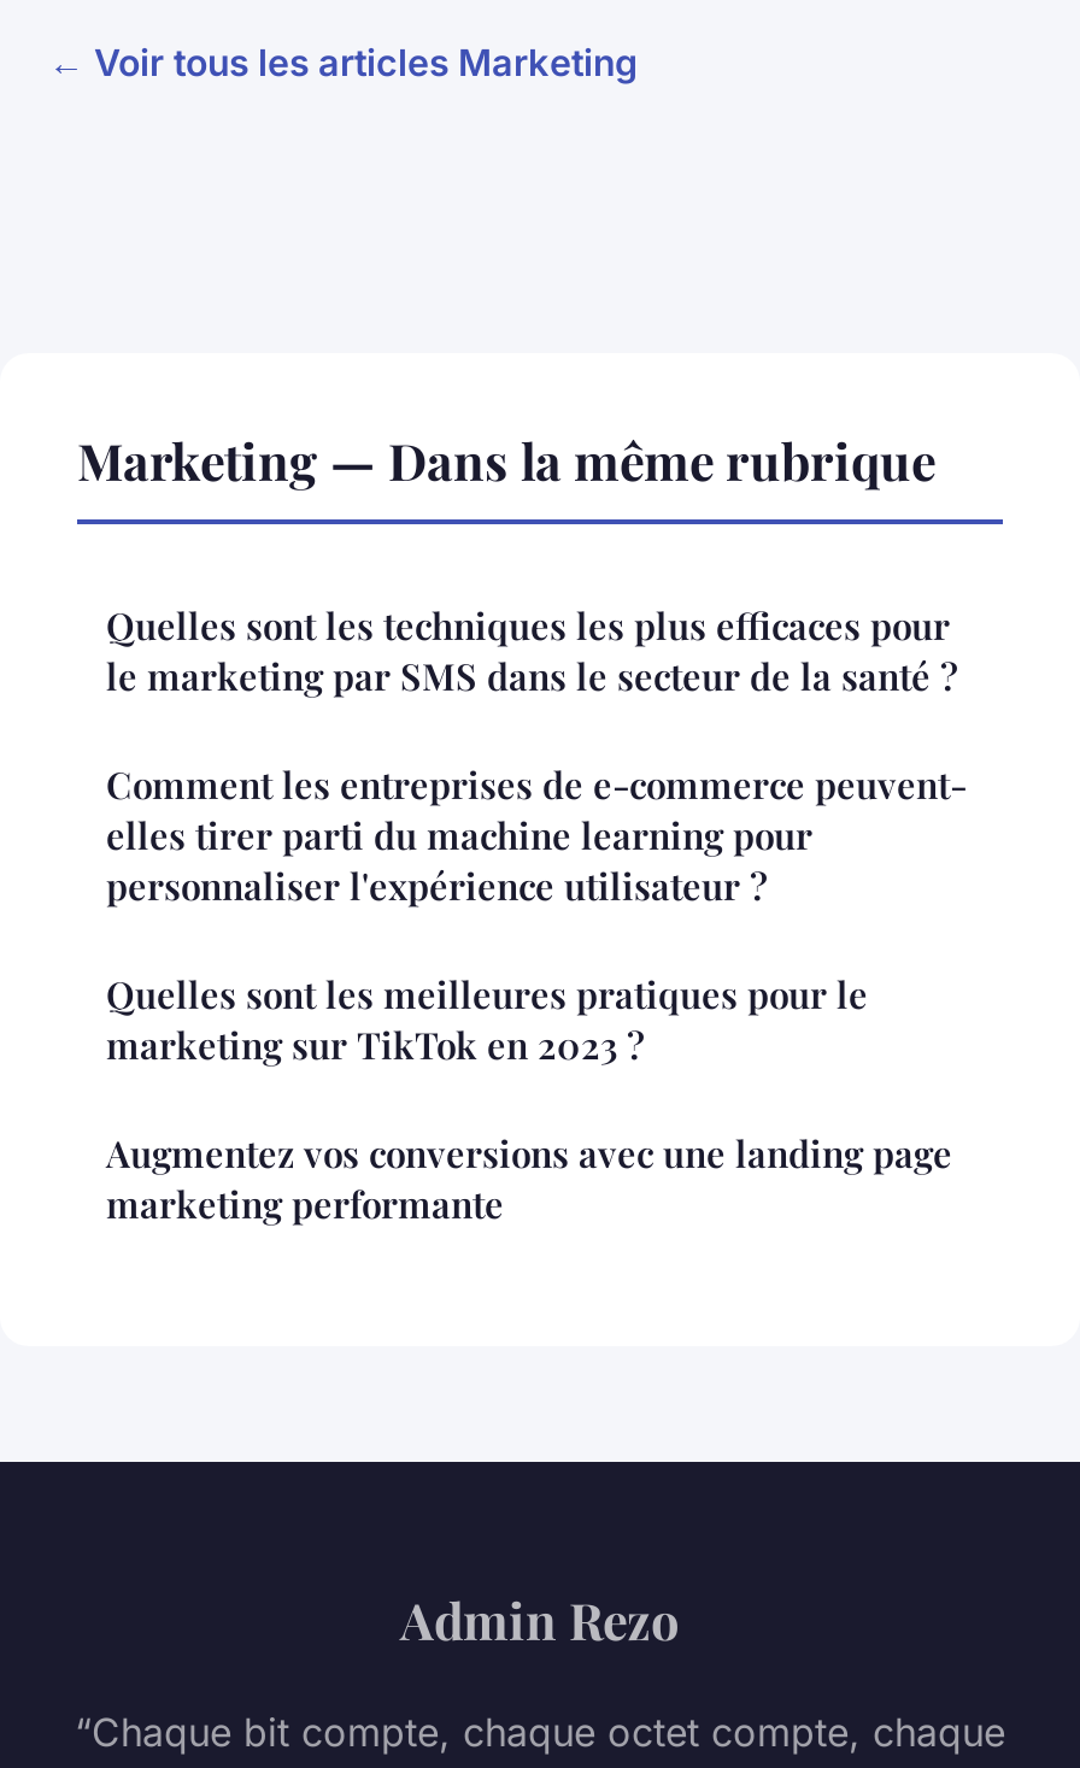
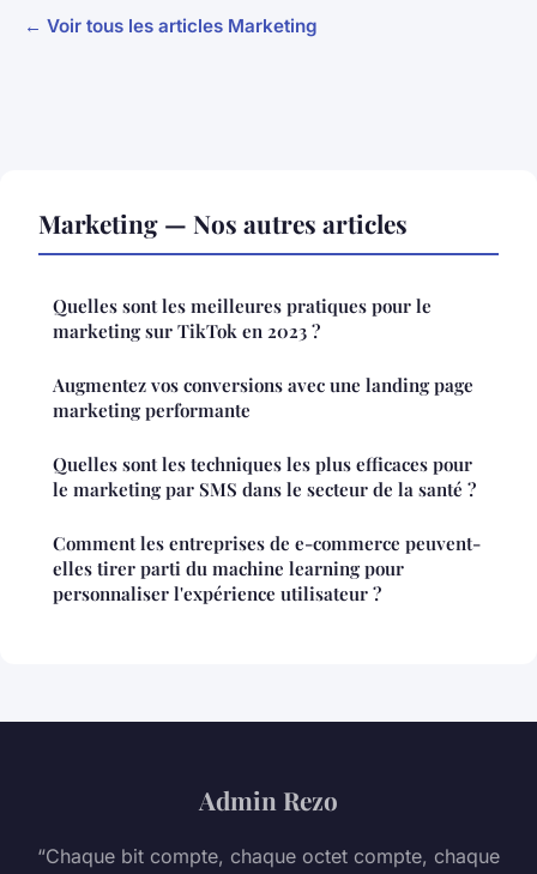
[77,426,935,493] Marketing — Dans la même rubrique -> [38,206,408,240] Marketing — Nos autres articles
moved [106,602,967,910] -> [53,452,481,606]: Quelles sont les techniques les plus efficaces pour | le marketing par SMS dans le secteur de la santé ? | Comment les entreprises de e-commerce peuvent- | elles tirer parti du machine learning pour | personnaliser l'expérience utilisateur ?
moved [106,971,952,1229] -> [53,294,473,422]: Quelles sont les meilleures pratiques pour le | marketing sur TikTok en 2023 ? | Augmentez vos conversions avec une landing page | marketing performante

